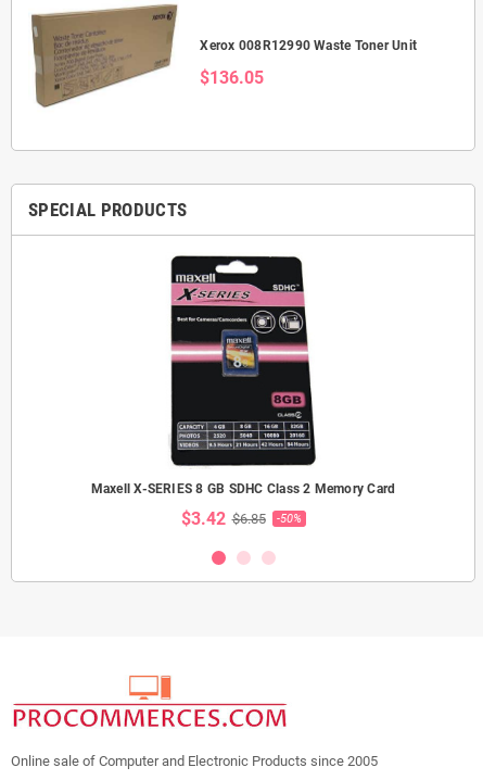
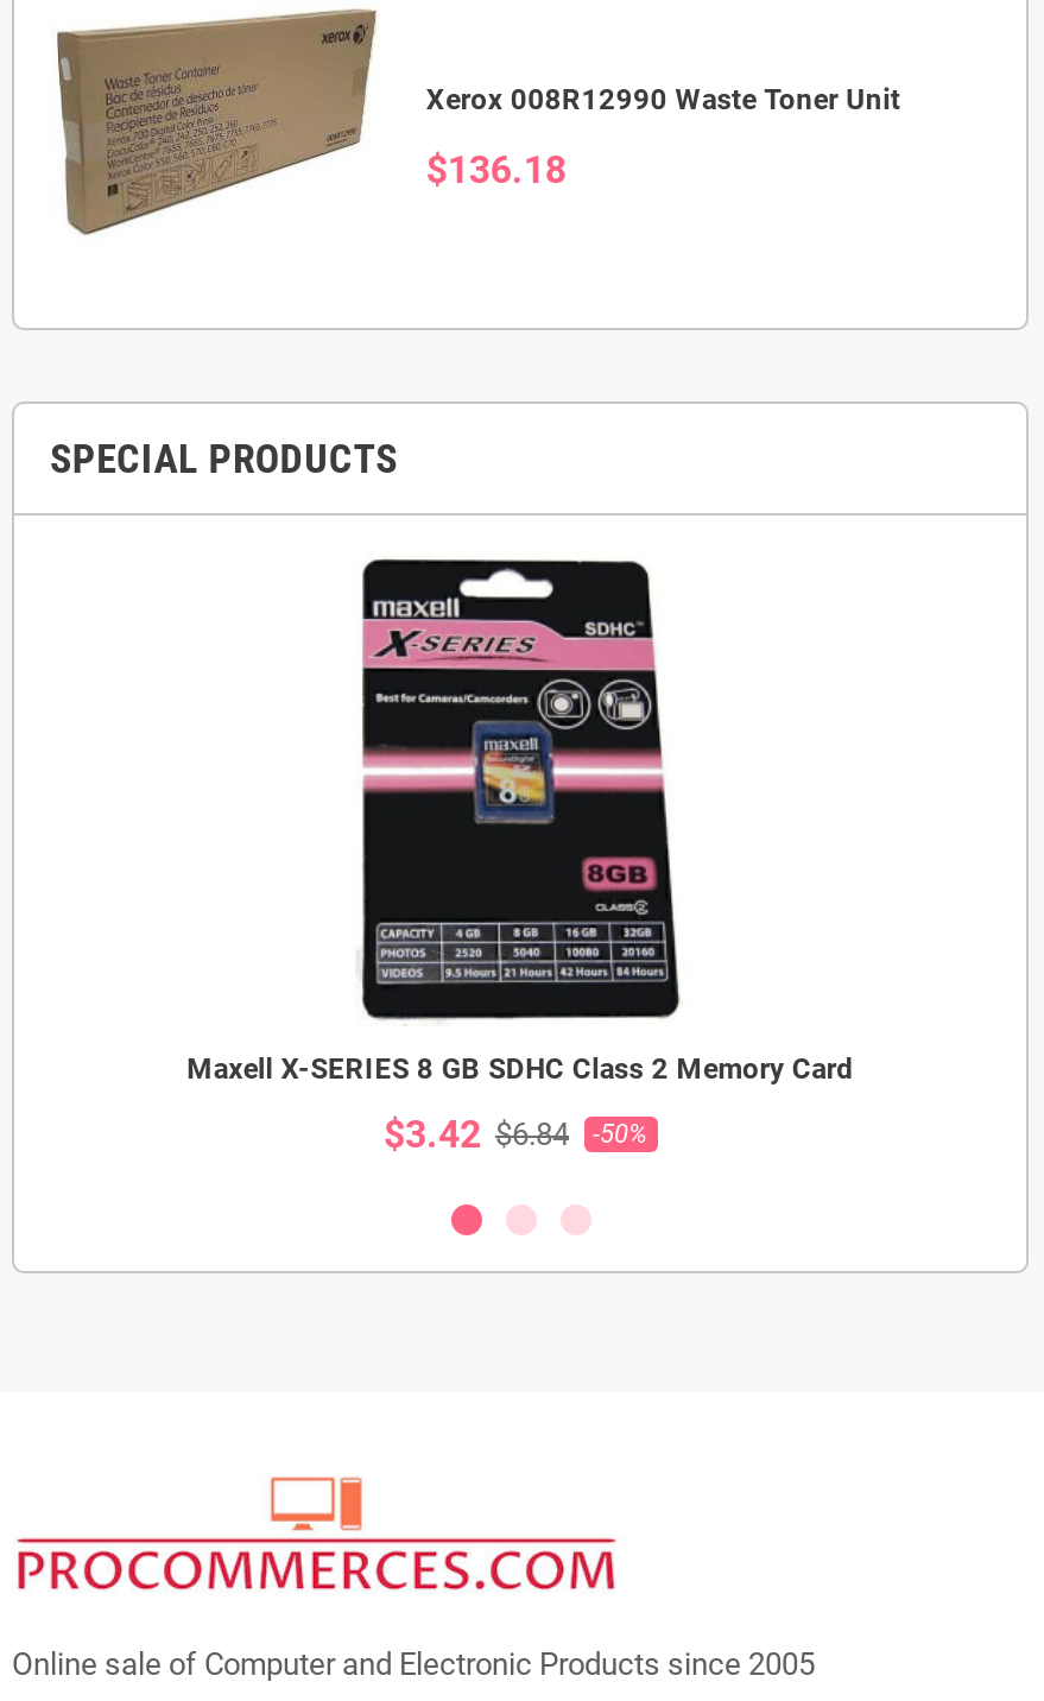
[200,67,264,88] $136.05 -> [426,147,566,192] $136.18
[181,508,301,529] $3.42 $6.85 -50% -> [384,1112,647,1157] $3.42 $6.84 -50%

